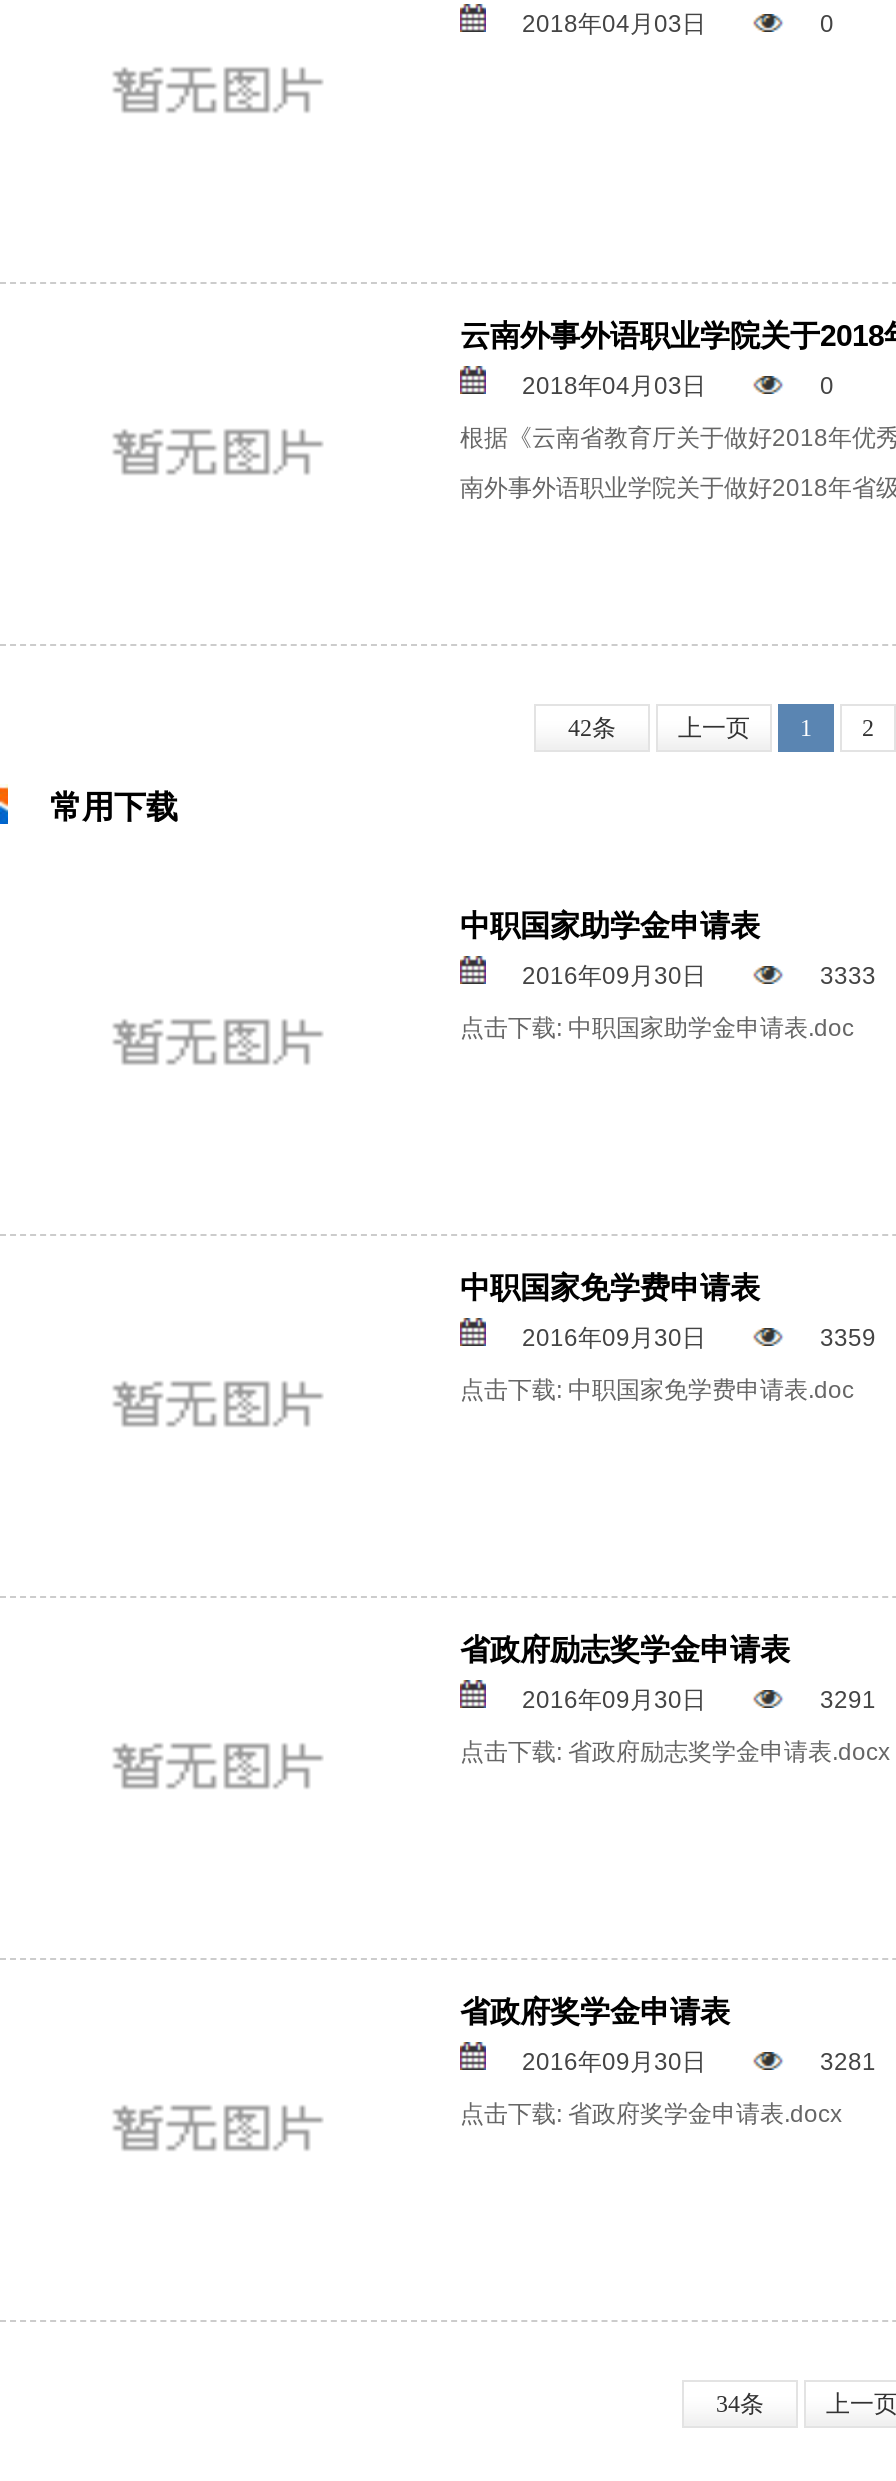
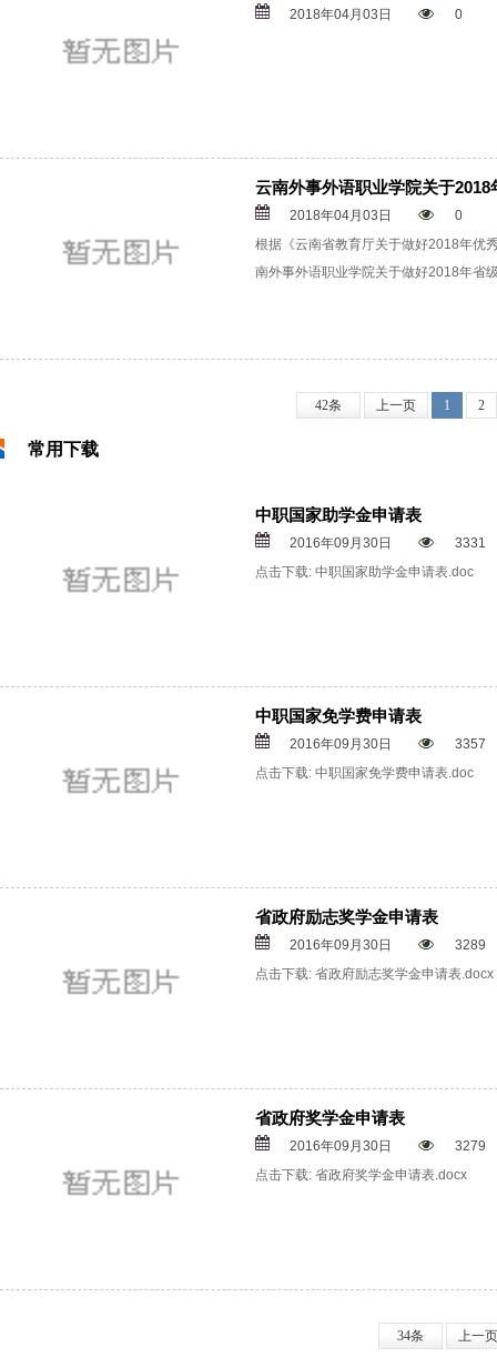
[820,962,876,990] 3333 -> [455,535,486,551] 3331
[820,1324,876,1352] 3359 -> [455,736,486,752] 3357
[820,1686,876,1714] 3291 -> [455,937,486,953] 3289
[820,2048,876,2076] 3281 -> [455,1138,486,1154] 3279

